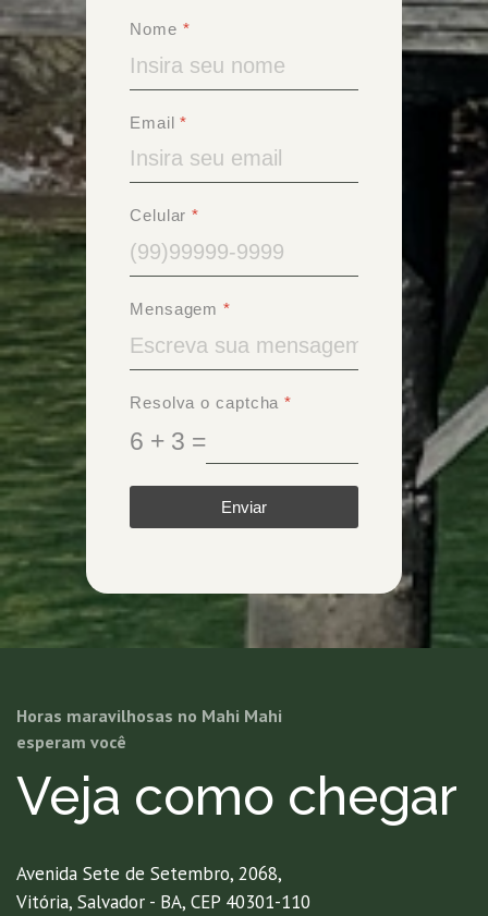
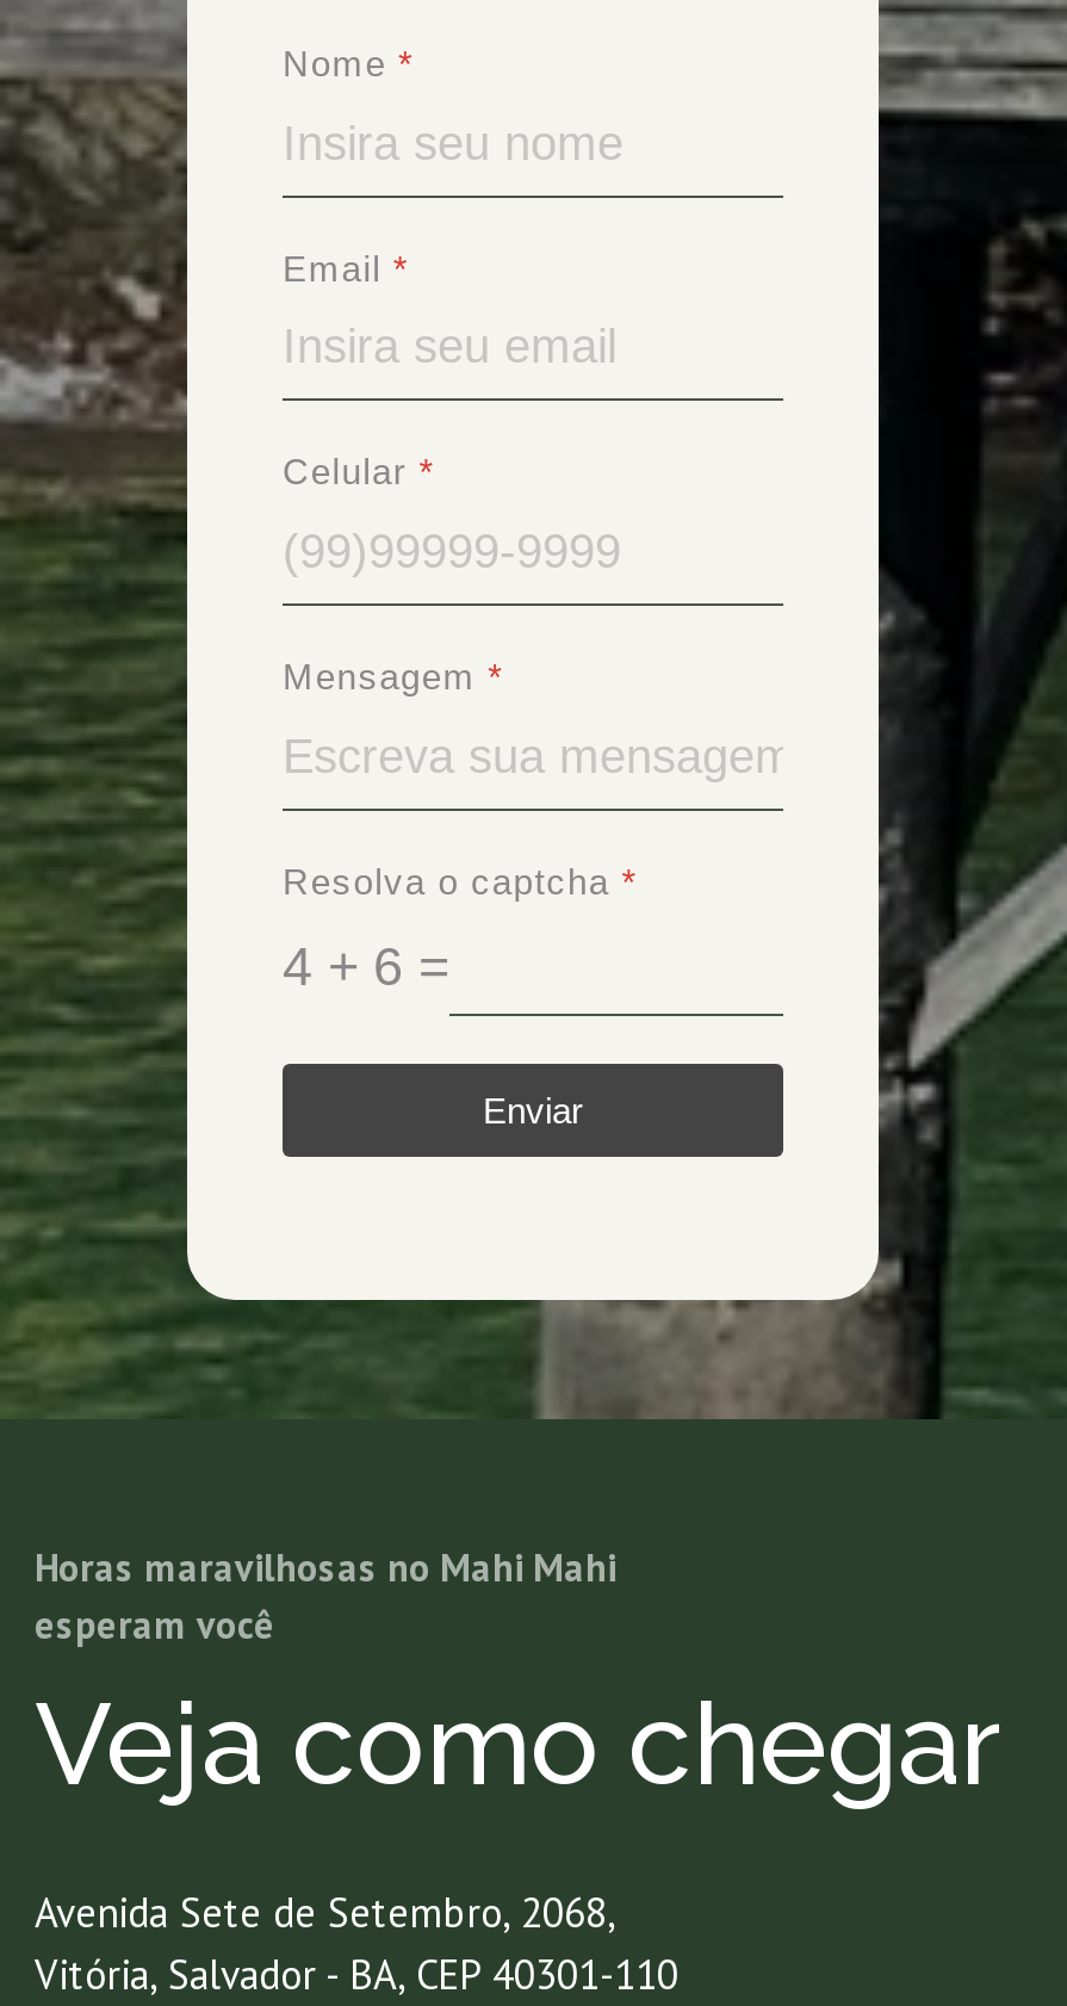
[130,428,206,455] 6 + 3 = -> [283,936,449,996] 4 + 6 =

